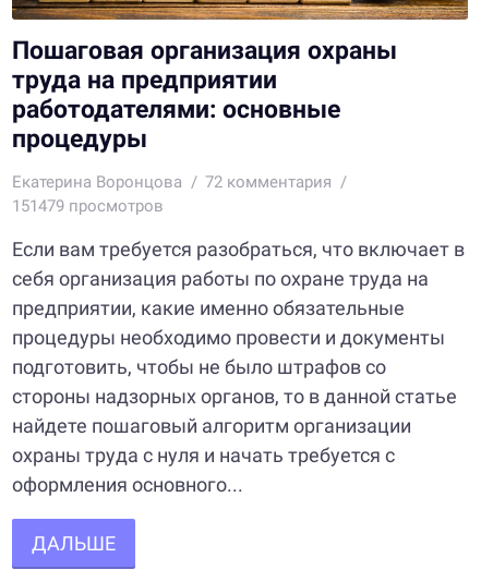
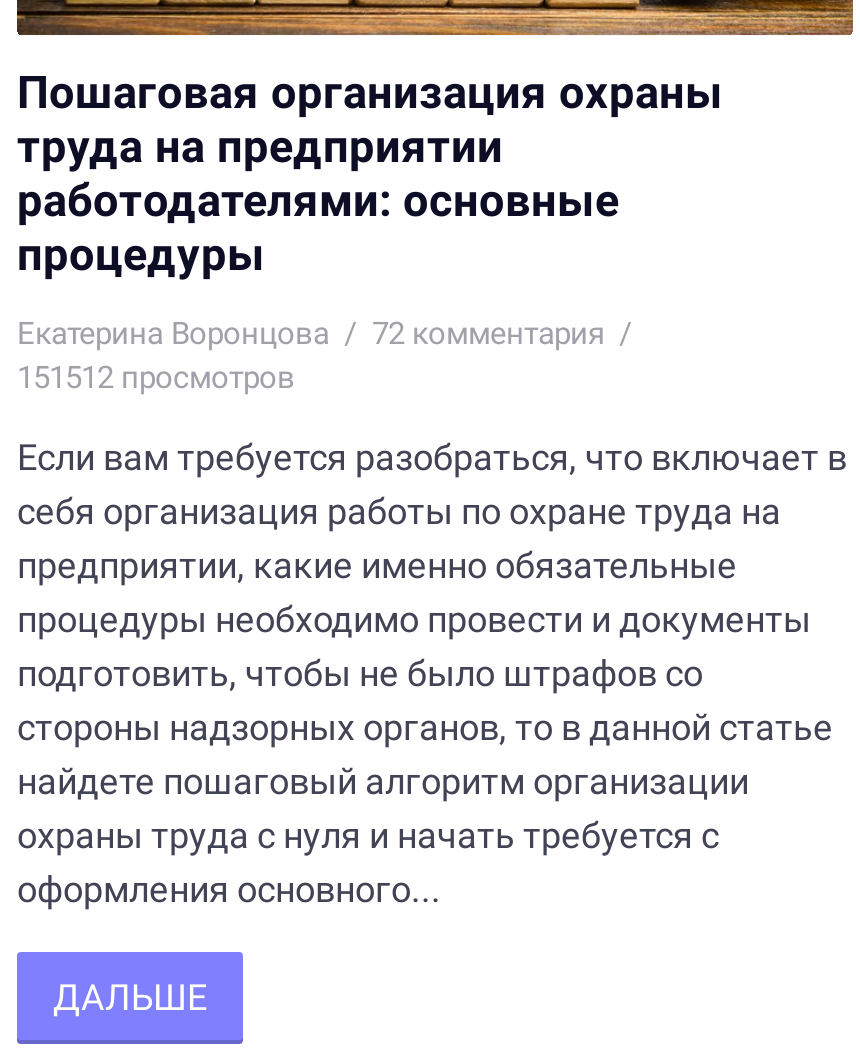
[12,196,164,215] 151479 просмотров -> [17,359,295,395] 151512 просмотров

